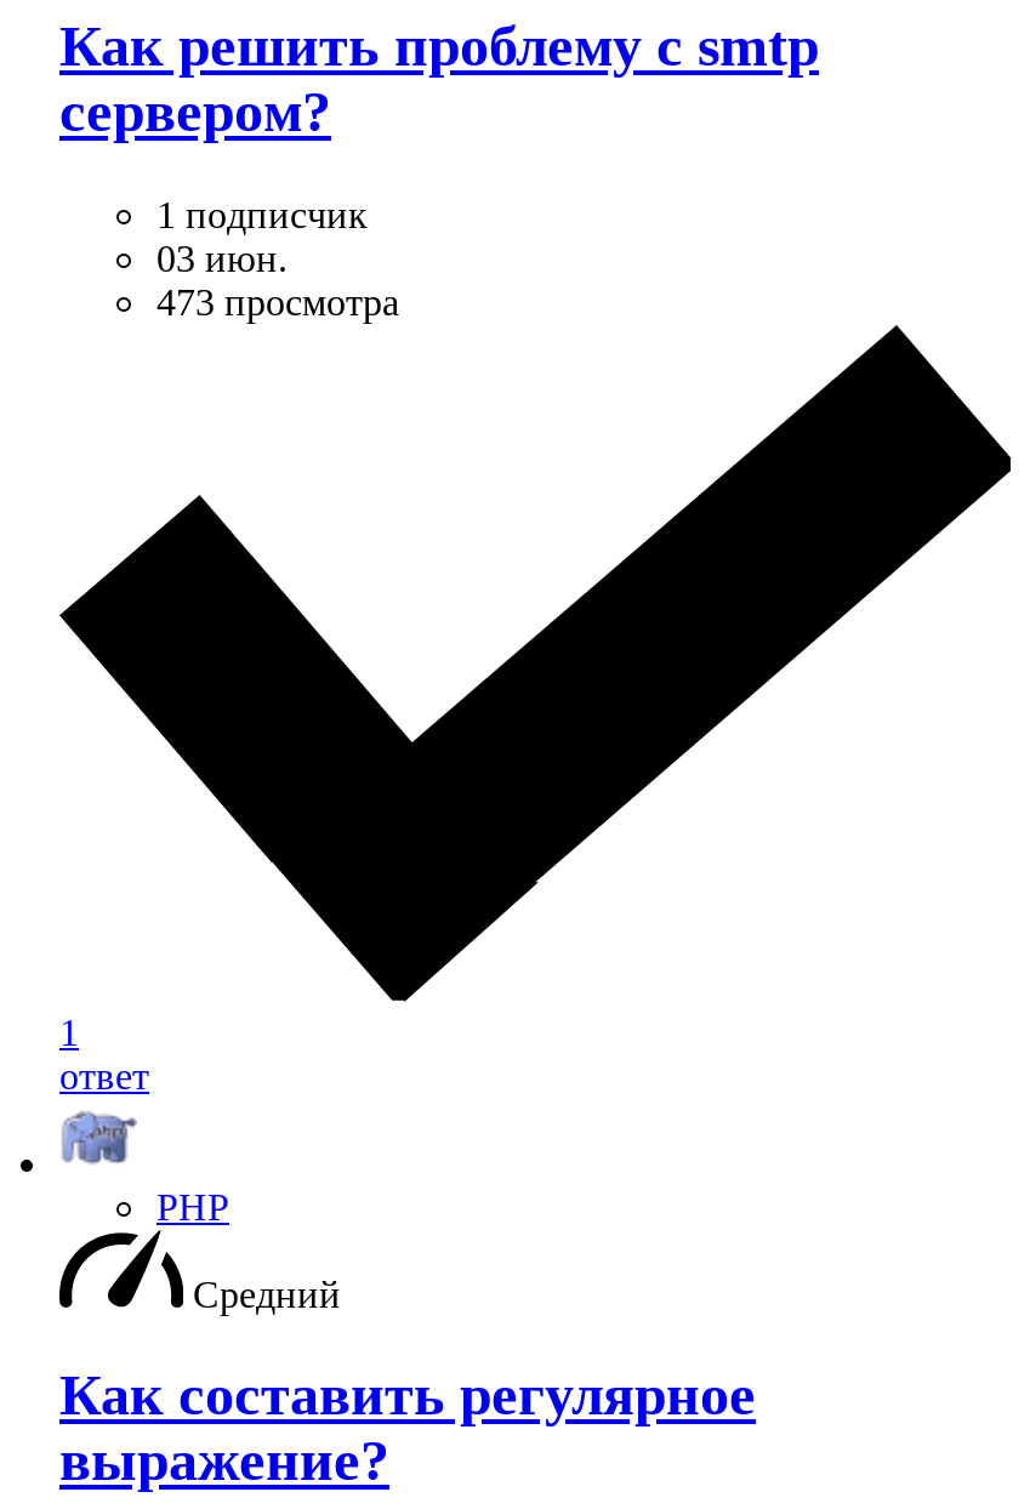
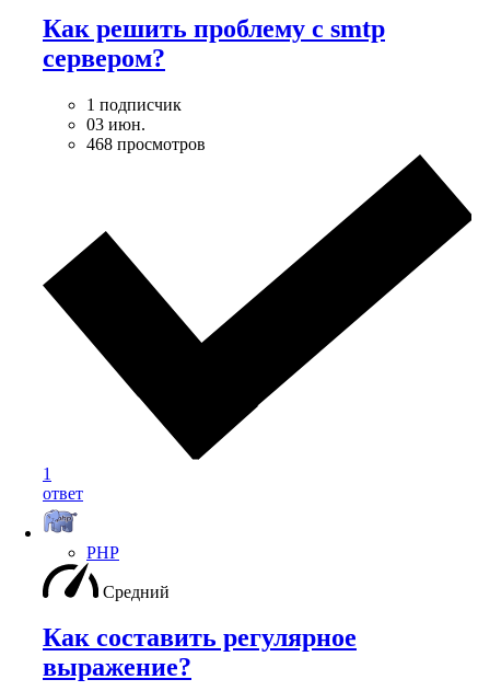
[157,281,399,322] 473 просмотра -> [86,134,206,153] 468 просмотров

